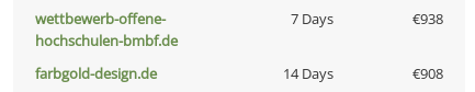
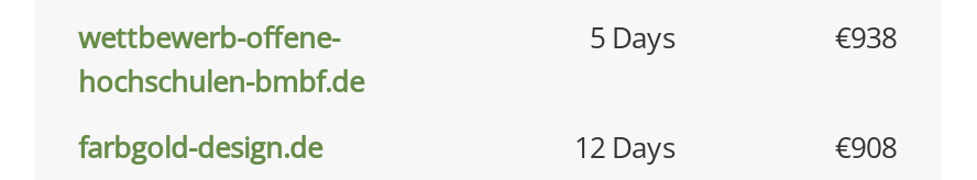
[290,9,333,28] 7 Days -> [590,18,676,57] 5 Days
[282,64,333,83] 14 Days -> [574,127,676,167] 12 Days

